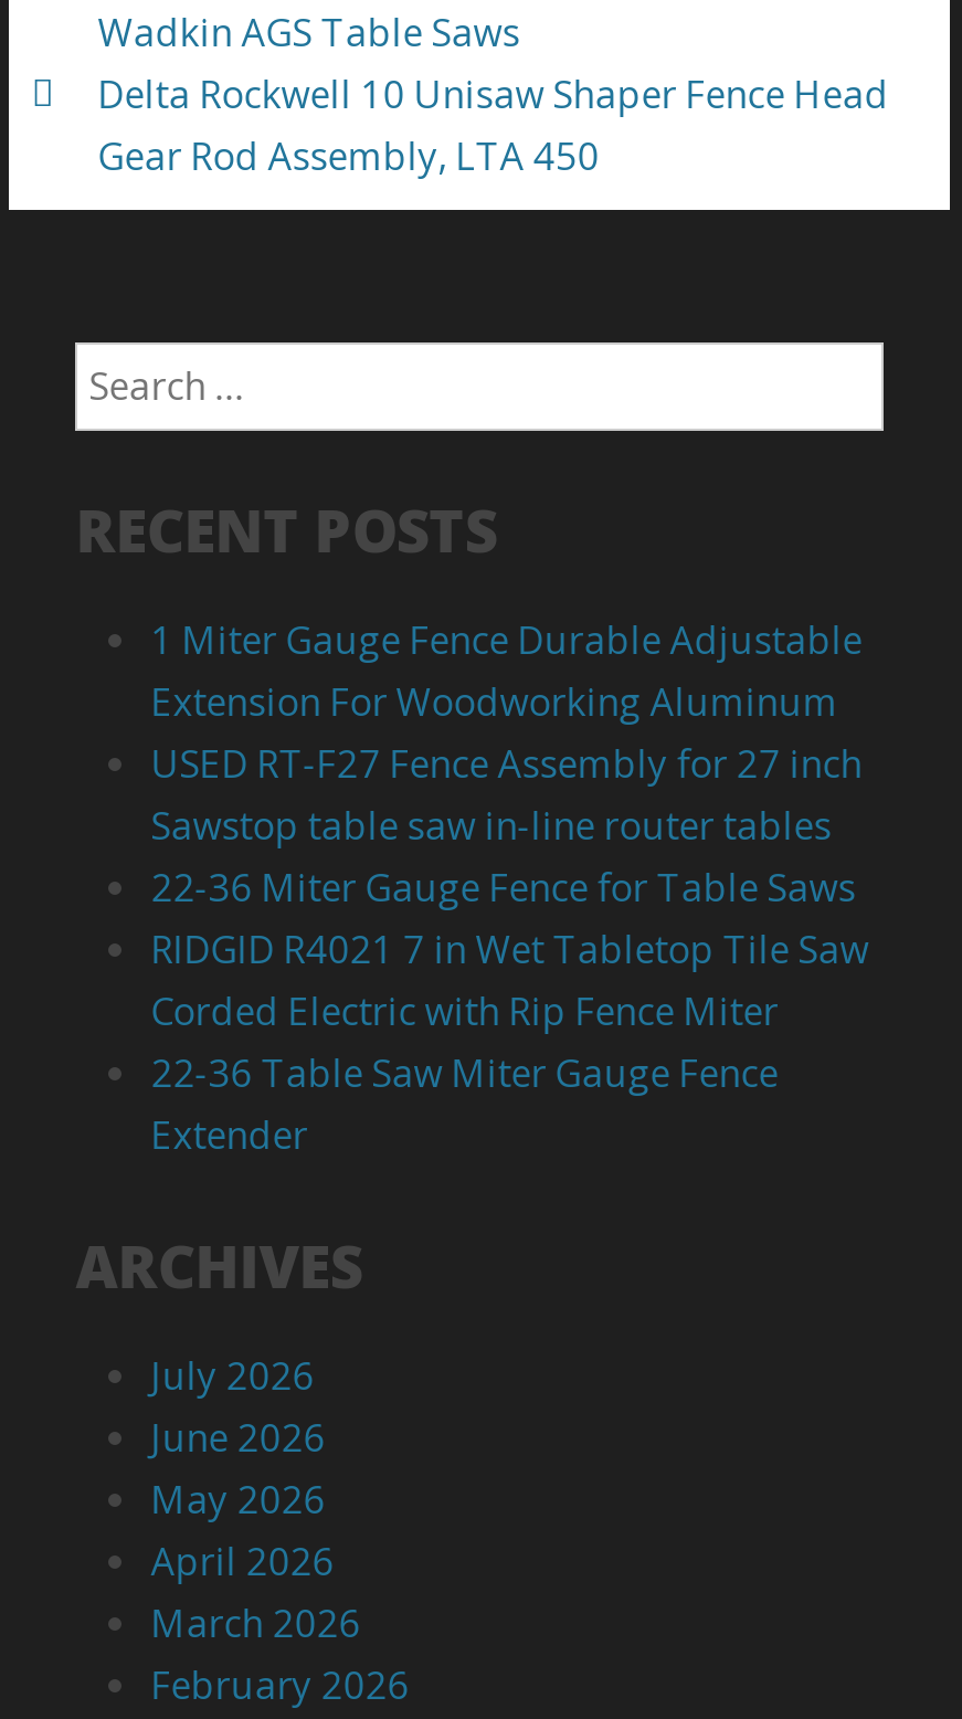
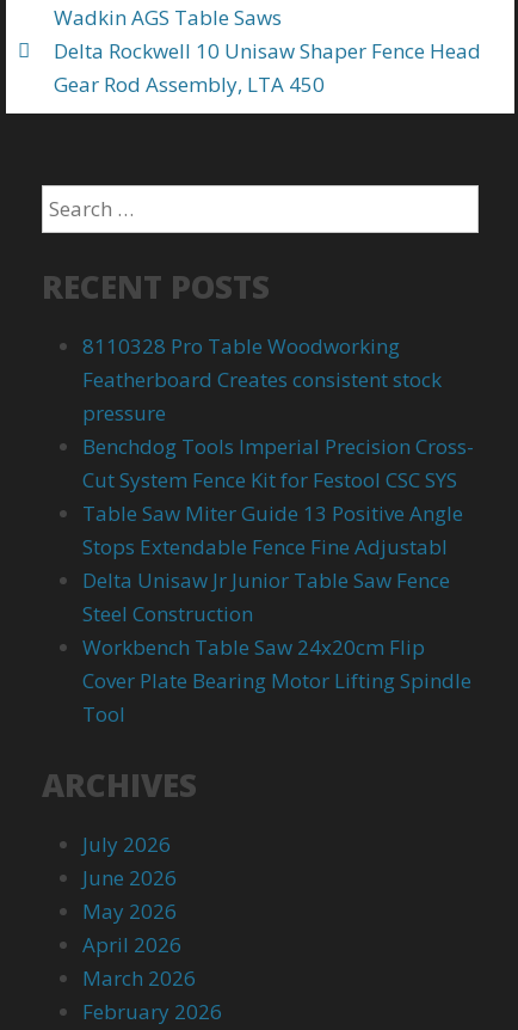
[151,614,869,1160] 1 Miter Gauge Fence Durable Adjustable | Extension For Woodworking Aluminum | USED RT-F27 Fence Assembly for 27 inch | Sawstop table saw in-line router tables | 22-36 Miter Gauge Fence for Table Saws | RIDGID R4021 7 in Wet Tabletop Tile Saw | Corded Electric with Rip Fence Miter | 22-36 Table Saw Miter Gauge Fence | Extender -> [83,332,474,728] 8110328 Pro Table Woodworking | Featherboard Creates consistent stock | pressure | Benchdog Tools Imperial Precision Cross- | Cut System Fence Kit for Festool CSC SYS | Table Saw Miter Guide 13 Positive Angle | Stops Extendable Fence Fine Adjustabl | Delta Unisaw Jr Junior Table Saw Fence | Steel Construction | Workbench Table Saw 24x20cm Flip | Cover Plate Bearing Motor Lifting Spindle | Tool

